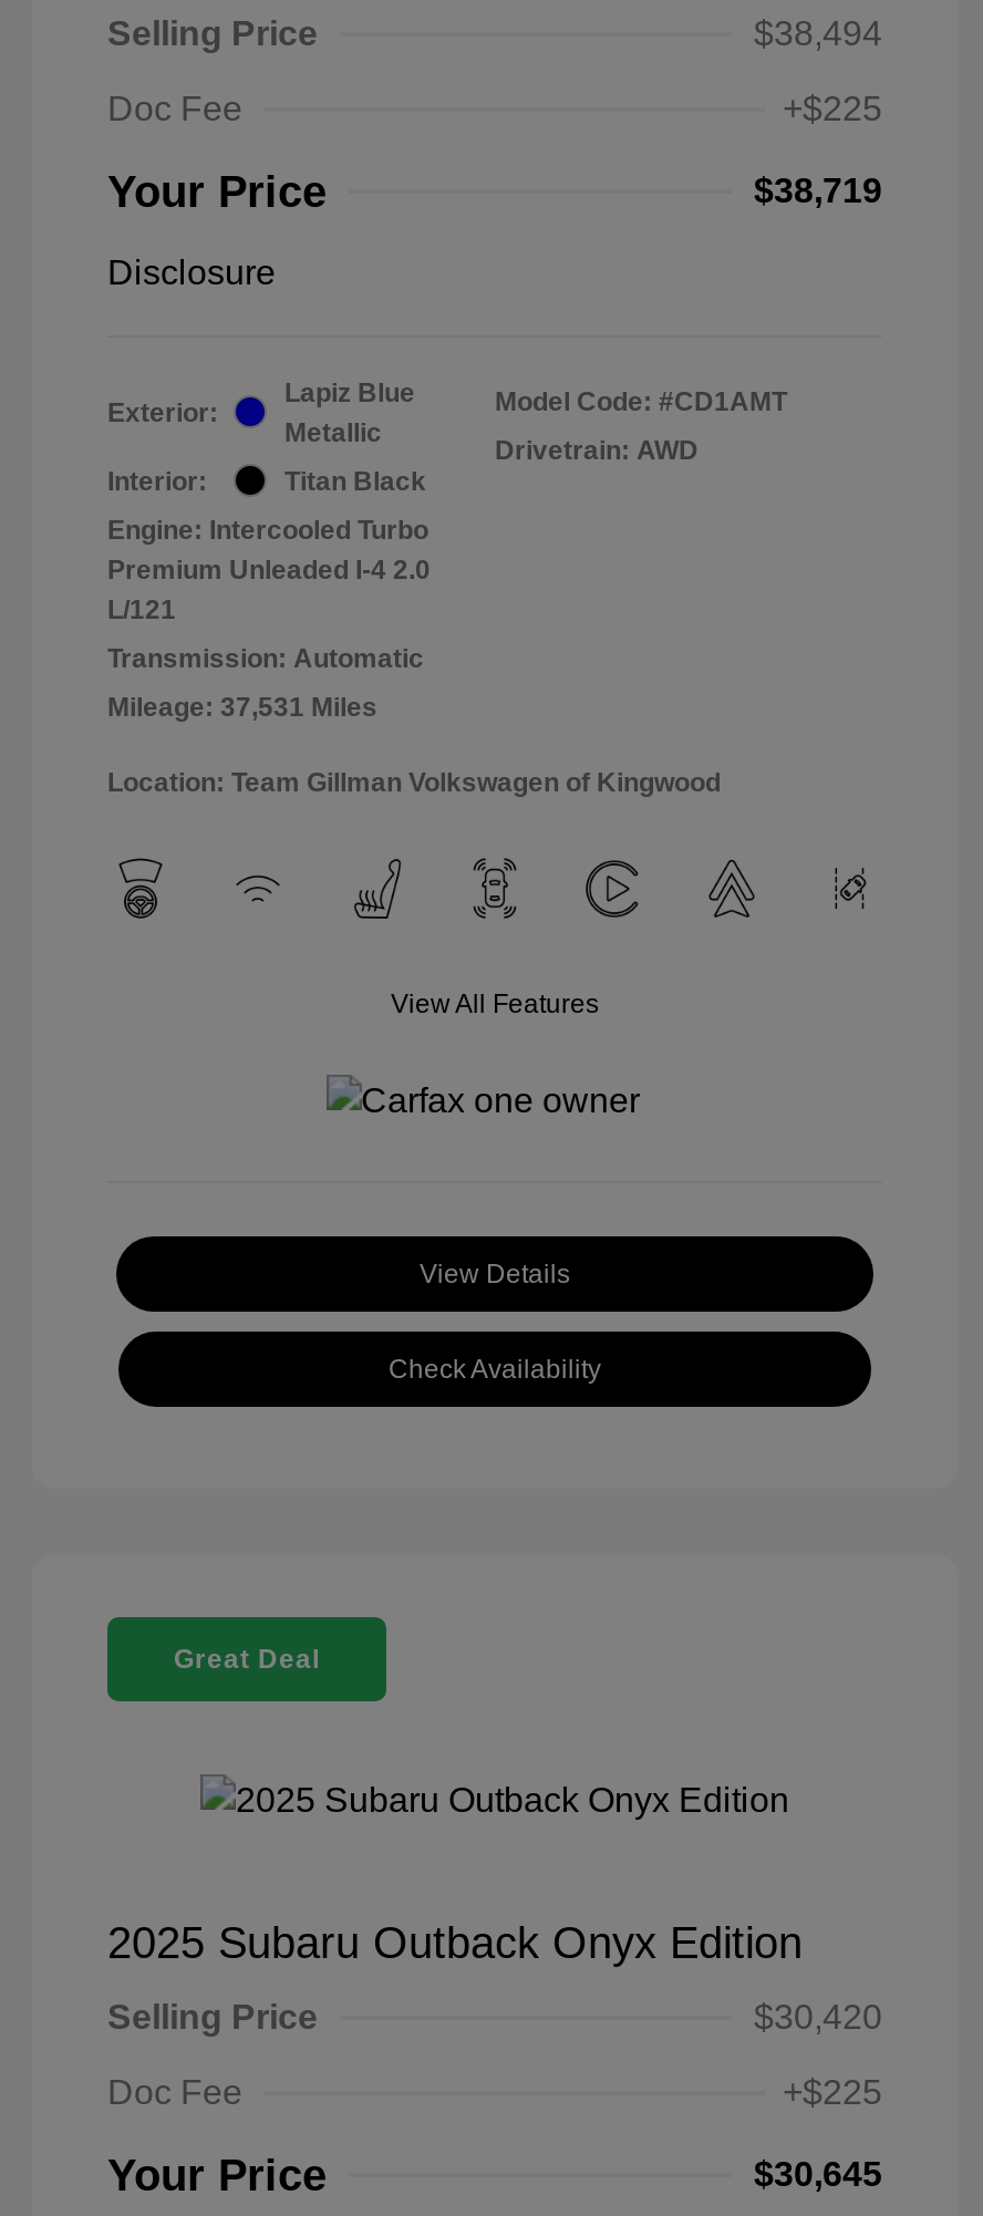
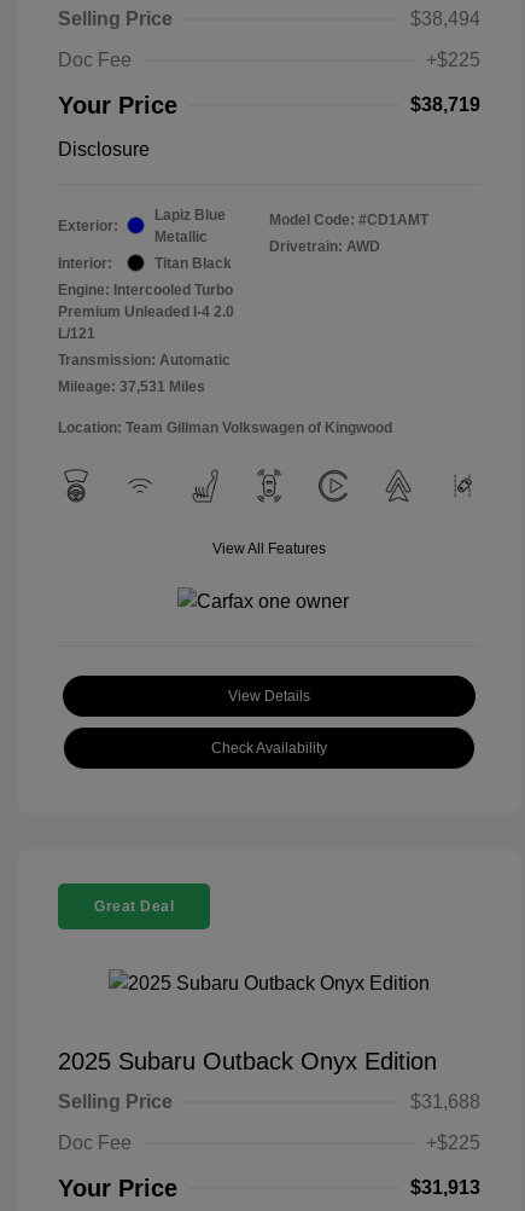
[754,1997,882,2035] $30,420 -> [410,1091,480,1112] $31,688
[754,2154,882,2192] $30,645 -> [410,1177,480,1197] $31,913

